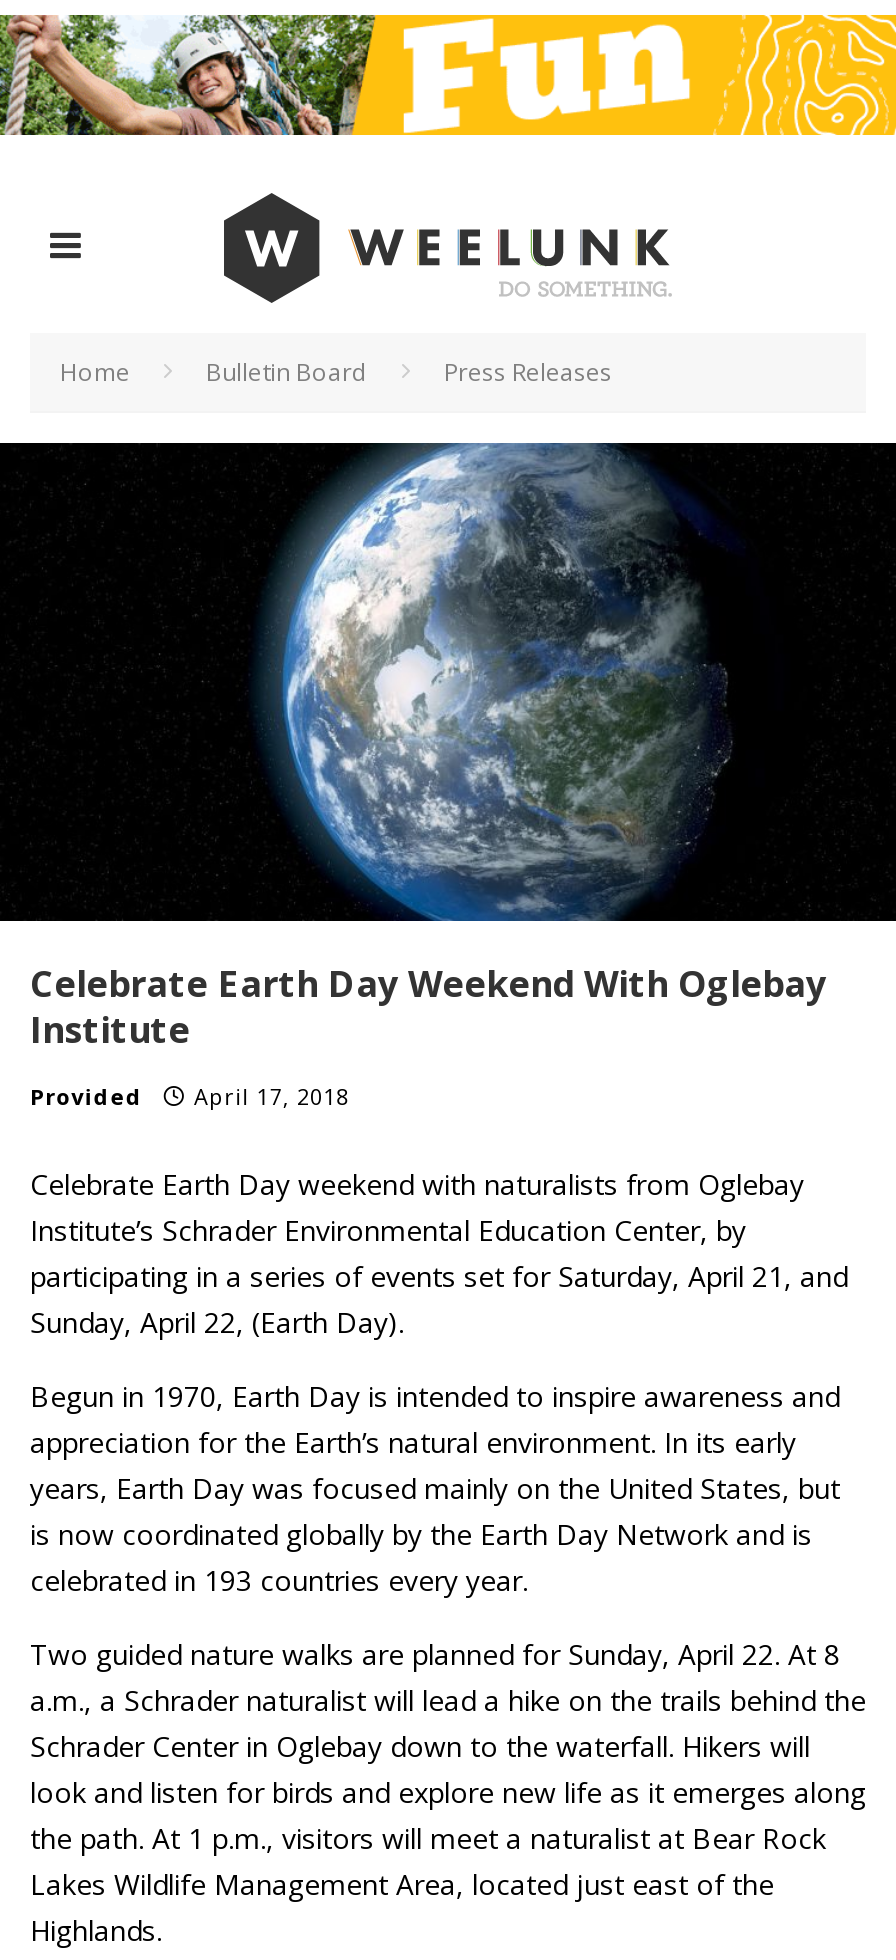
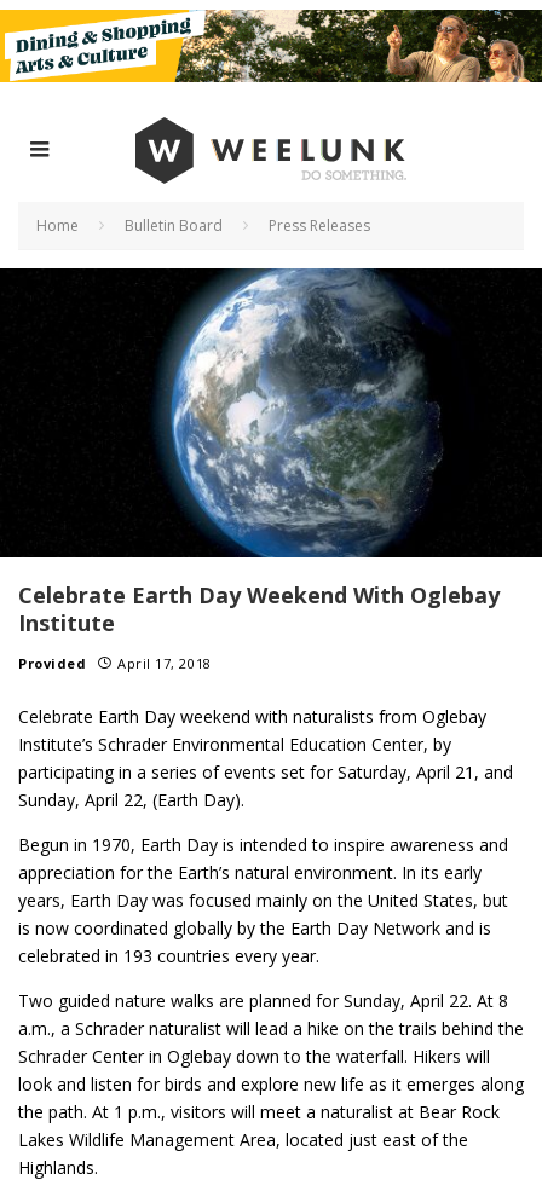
[6,13,890,137] [image] -> [4,8,538,83] [image]

